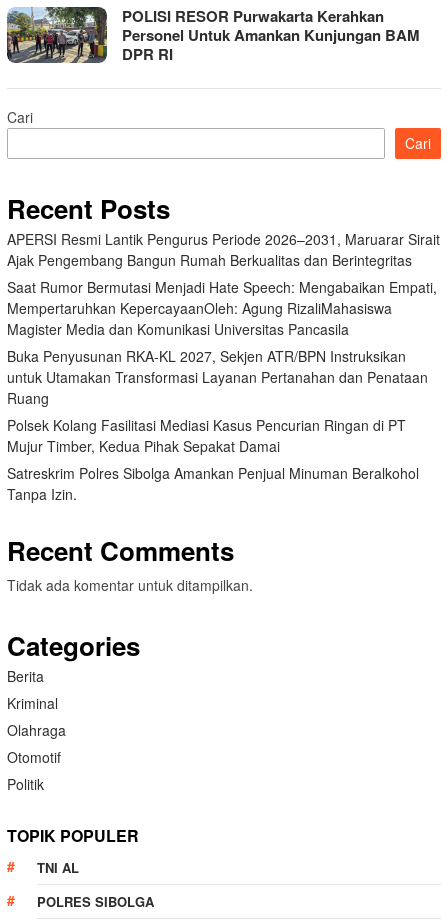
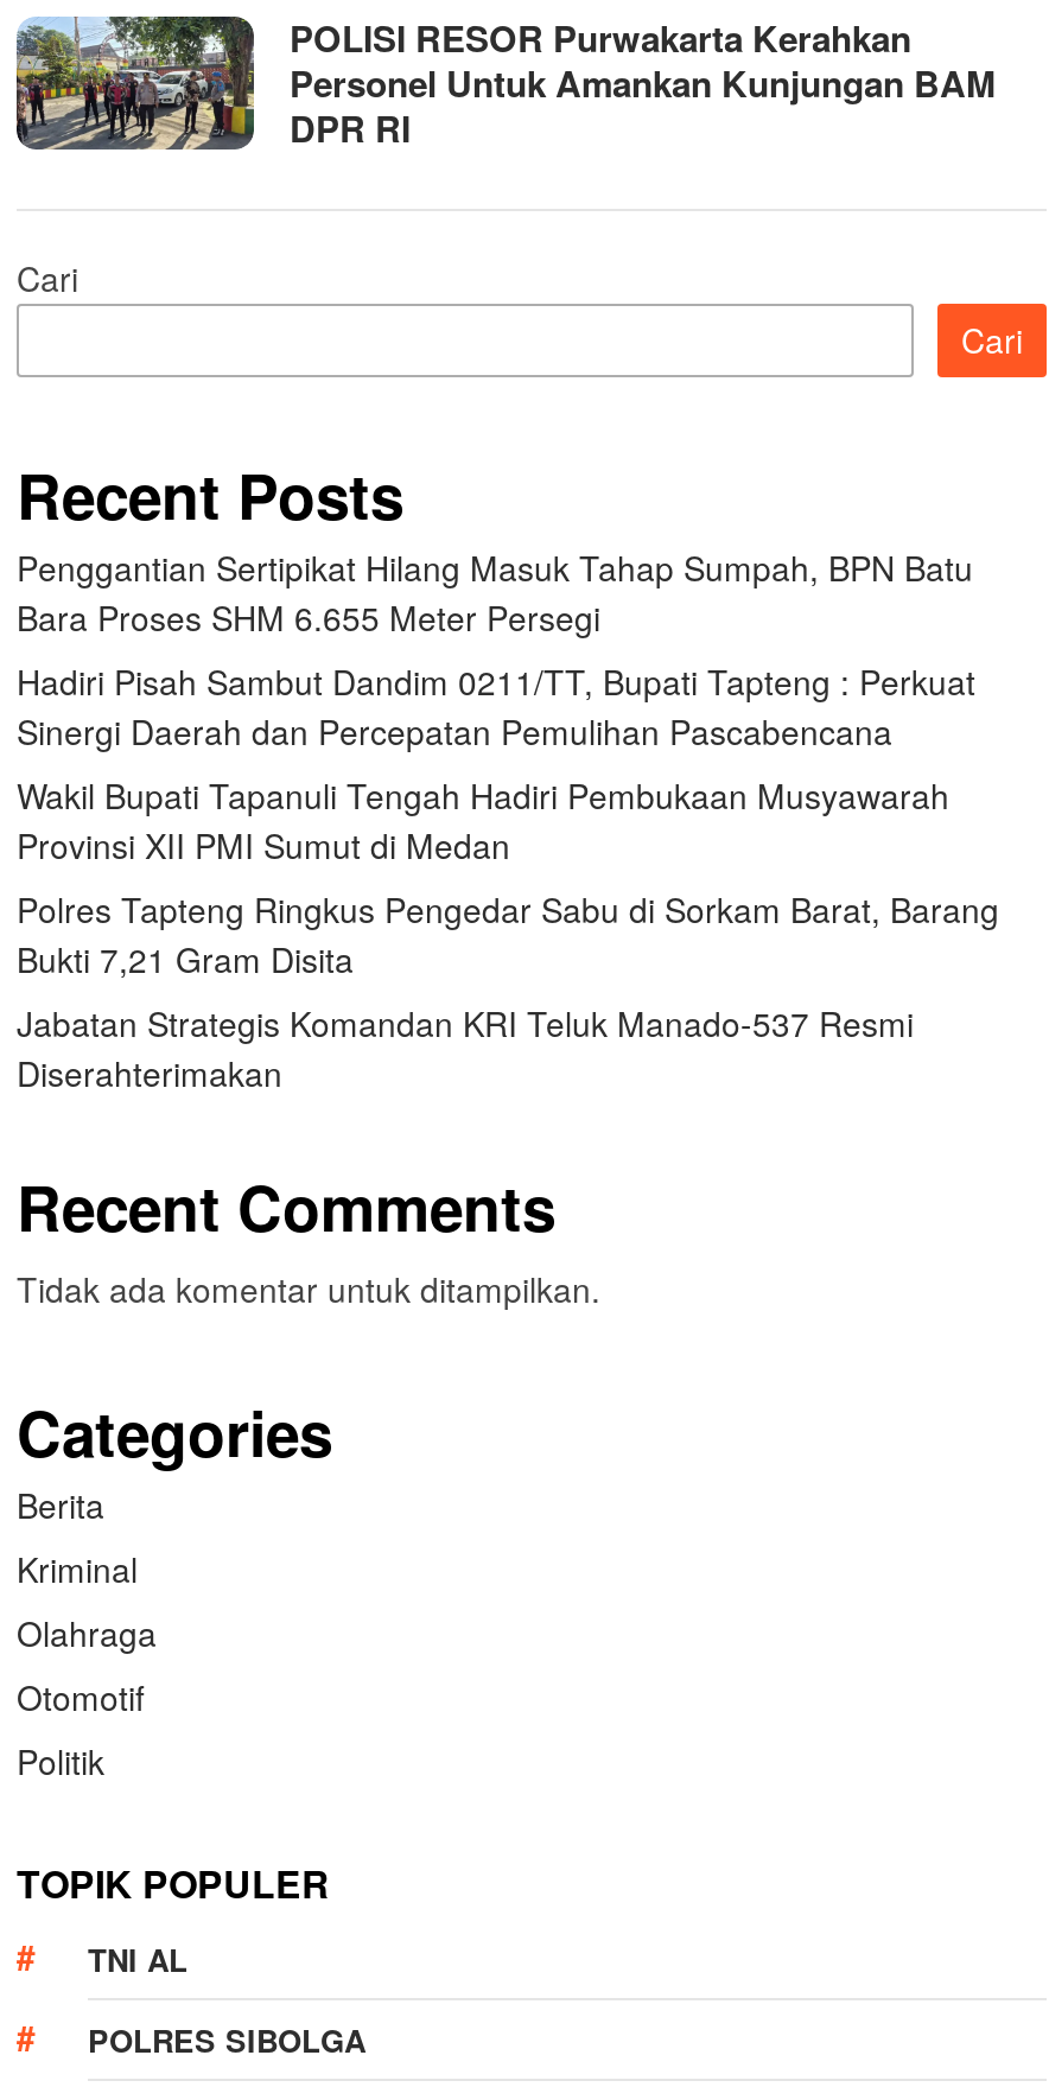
[7,229,440,504] APERSI Resmi Lantik Pengurus Periode 2026–2031, Maruarar Sirait | Ajak Pengembang Bangun Rumah Berkualitas dan Berintegritas | Saat Rumor Bermutasi Menjadi Hate Speech: Mengabaikan Empati, | Mempertaruhkan KepercayaanOleh: Agung RizaliMahasiswa | Magister Media dan Komunikasi Universitas Pancasila | Buka Penyusunan RKA-KL 2027, Sekjen ATR/BPN Instruksikan | untuk Utamakan Transformasi Layanan Pertanahan dan Penataan | Ruang | Polsek Kolang Fasilitasi Mediasi Kasus Pencurian Ringan di PT | Mujur Timber, Kedua Pihak Sepakat Damai | Satreskrim Polres Sibolga Amankan Penjual Minuman Beralkohol | Tanpa Izin. -> [17,544,999,1097] Penggantian Sertipikat Hilang Masuk Tahap Sumpah, BPN Batu | Bara Proses SHM 6.655 Meter Persegi | Hadiri Pisah Sambut Dandim 0211/TT, Bupati Tapteng : Perkuat | Sinergi Daerah dan Percepatan Pemulihan Pascabencana | Wakil Bupati Tapanuli Tengah Hadiri Pembukaan Musyawarah | Provinsi XII PMI Sumut di Medan | Polres Tapteng Ringkus Pengedar Sabu di Sorkam Barat, Barang | Bukti 7,21 Gram Disita | Jabatan Strategis Komandan KRI Teluk Manado-537 Resmi | Diserahterimakan

